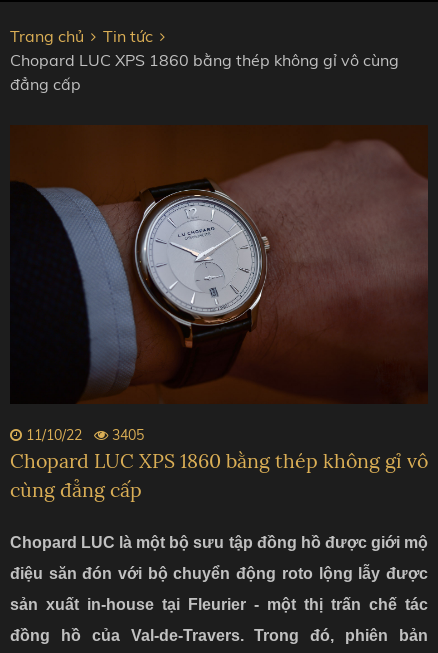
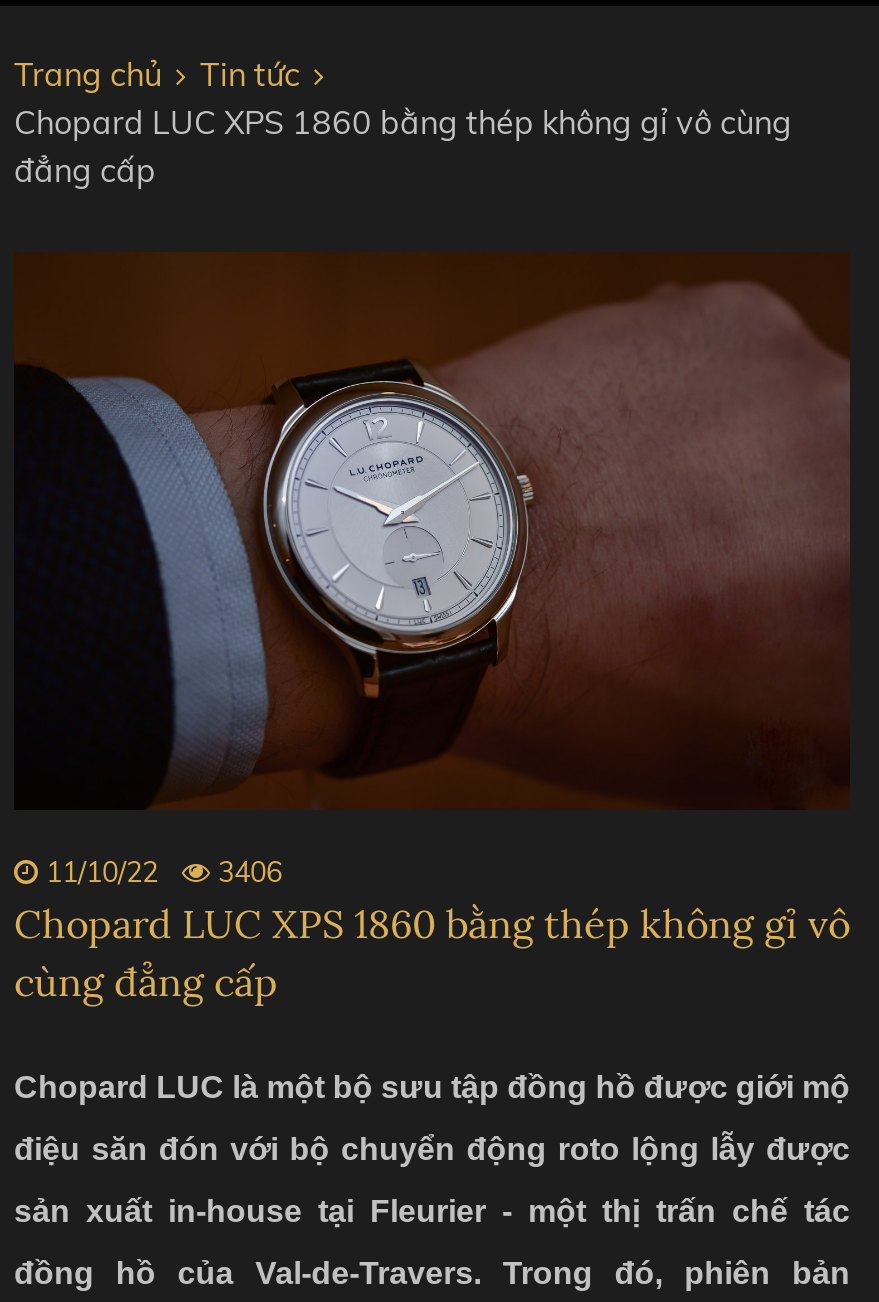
[22,426,144,444] 11/10/22 3405 -> [38,854,282,890] 11/10/22 3406

